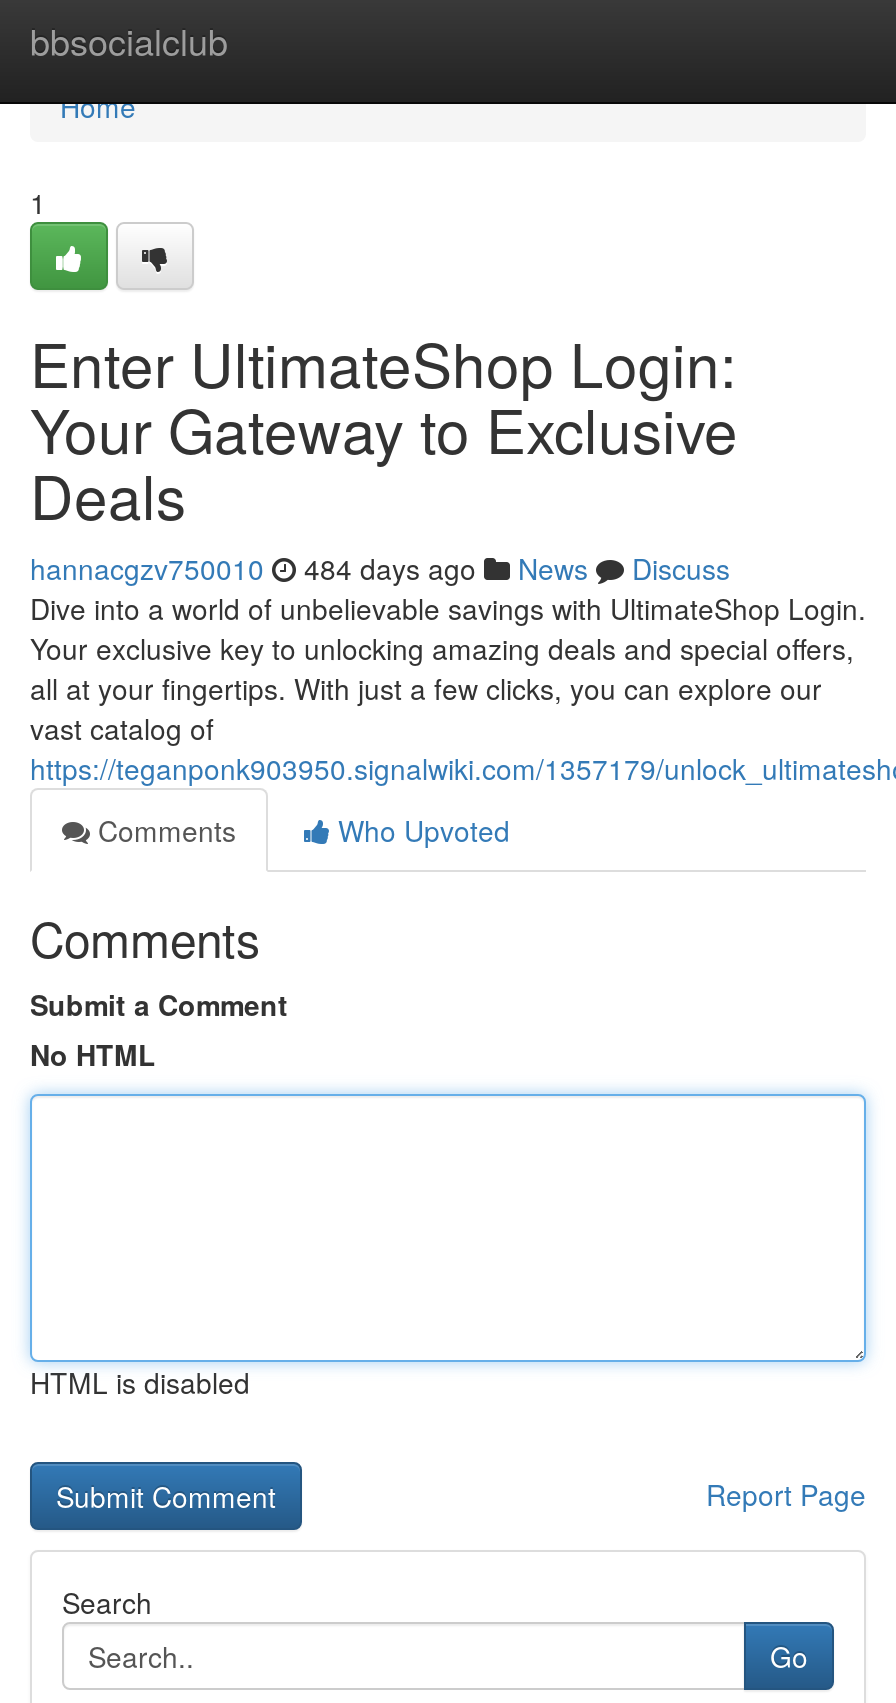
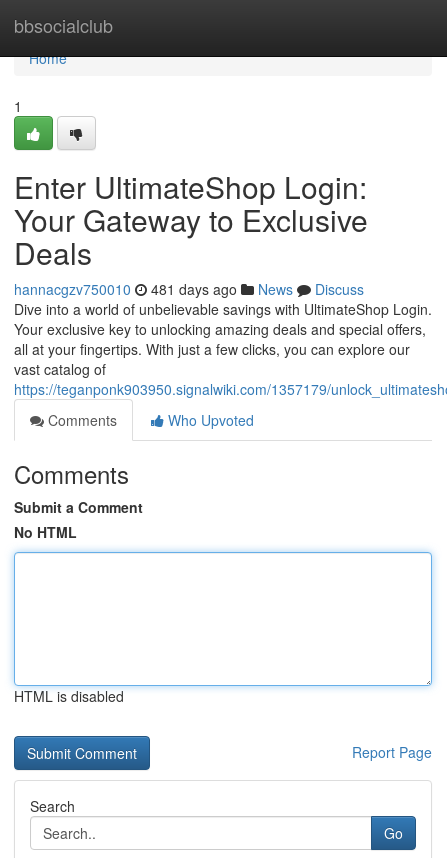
[30,548,730,588] hannacgzv750010 484 days ago News Discuss -> [14,279,364,299] hannacgzv750010 481 days ago News Discuss

